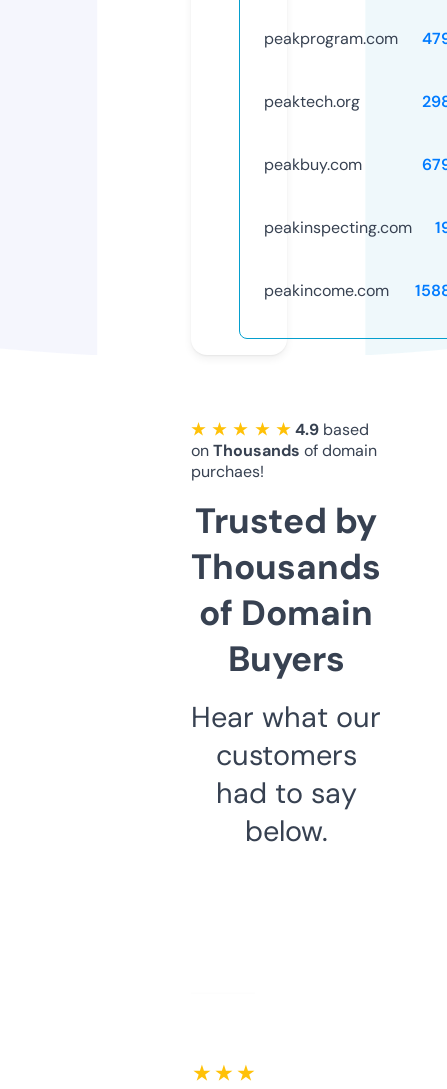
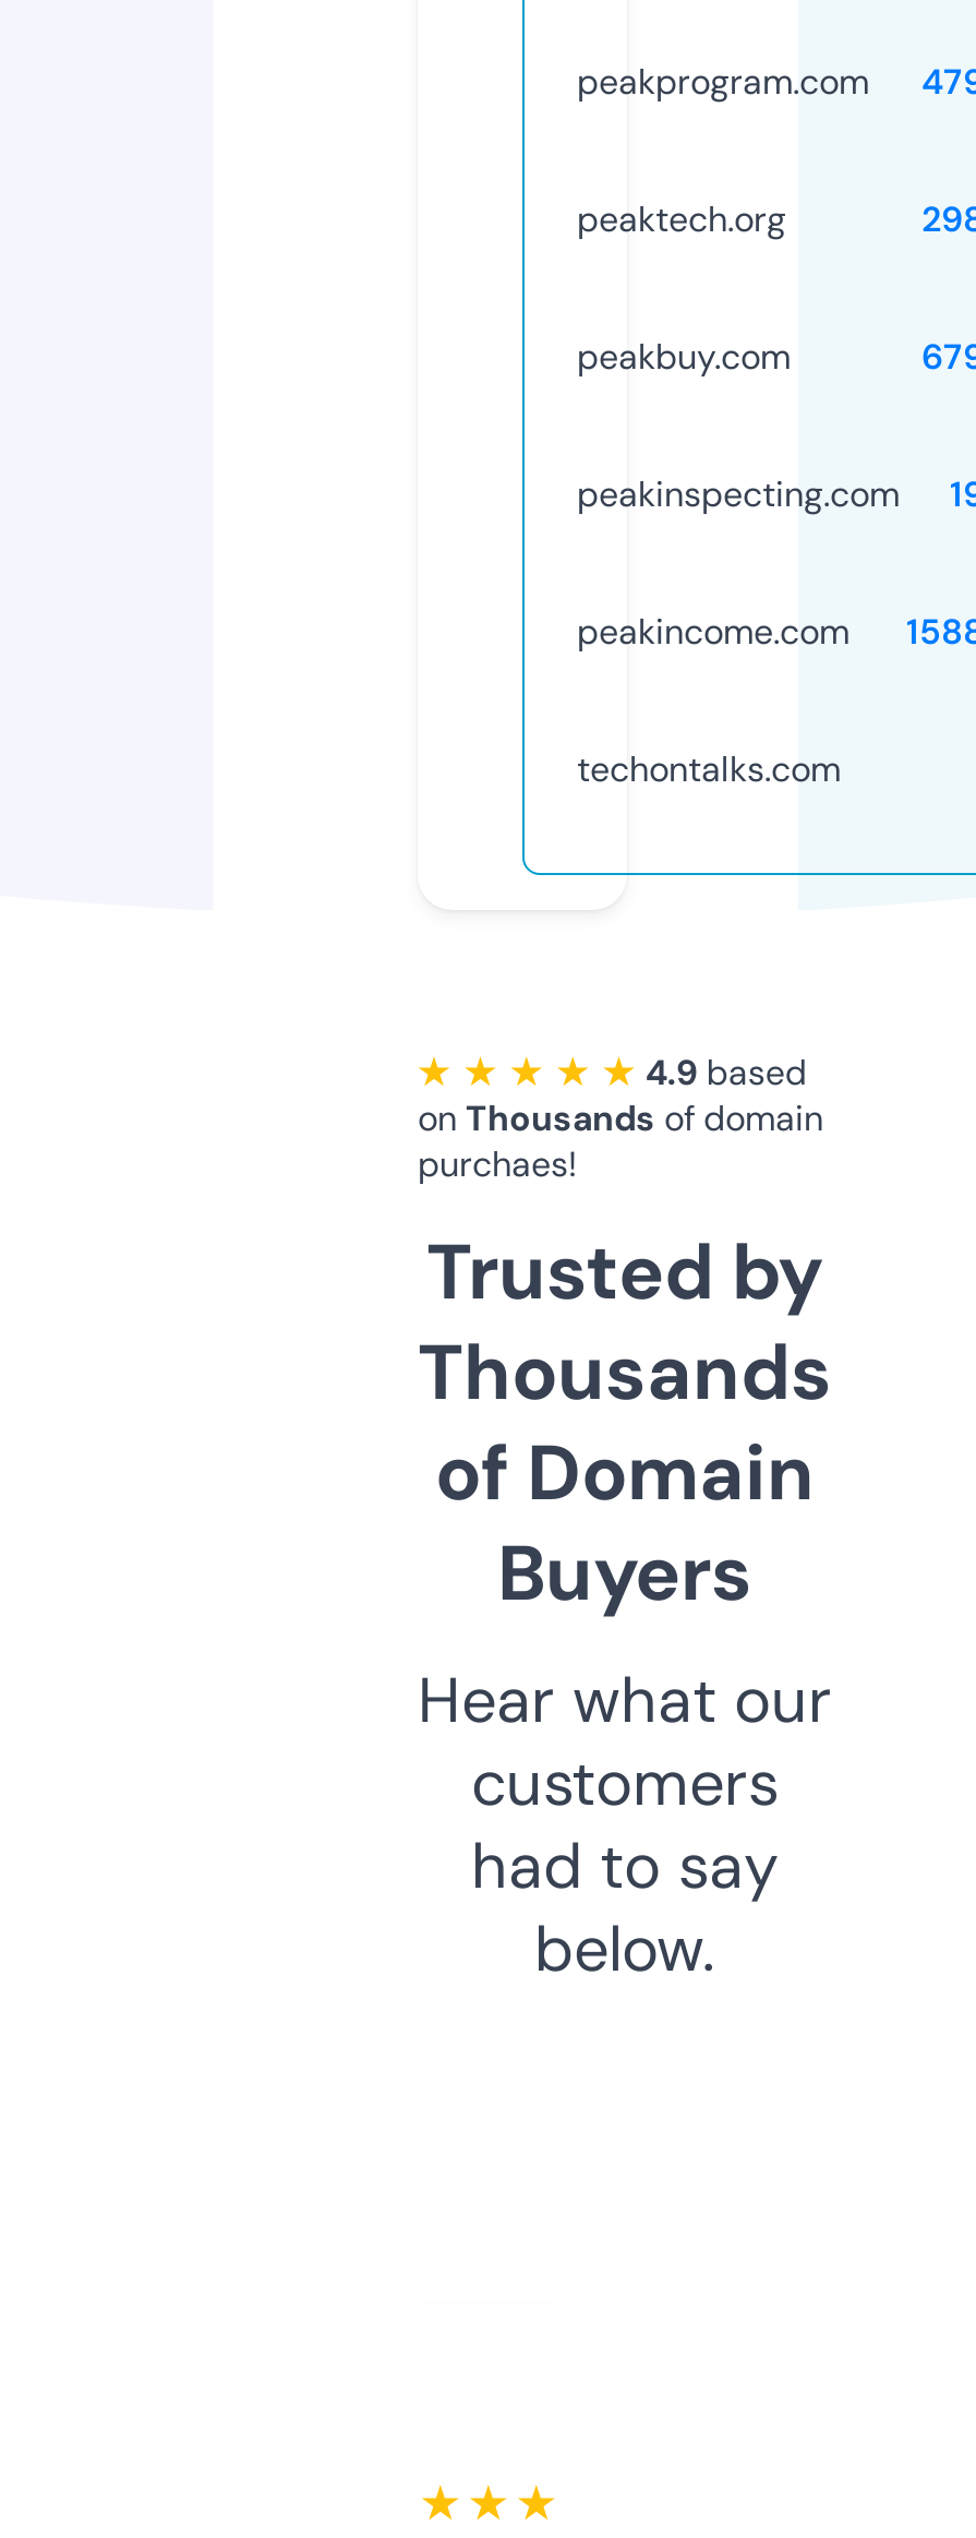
none -> [577,746,841,792] techontalks.com

